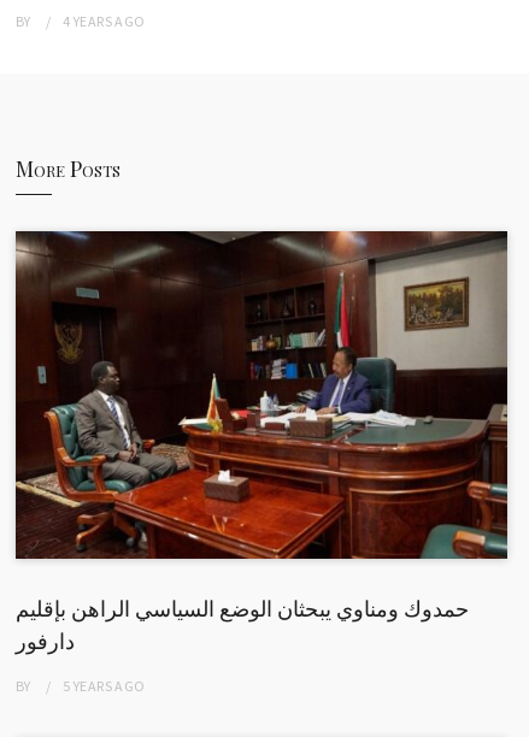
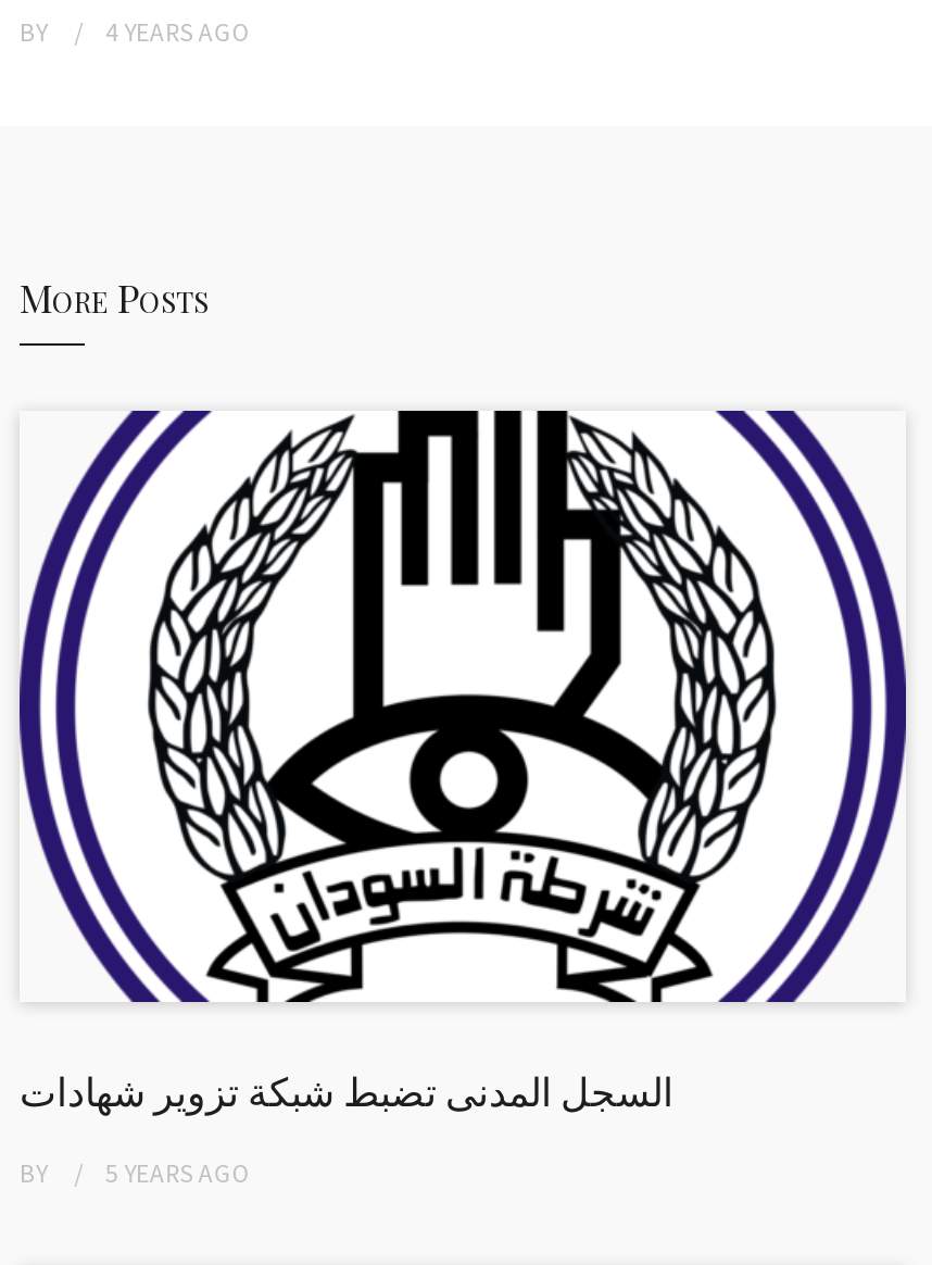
[14,230,509,655] [image] | حمدوك ومناوي يبحثان الوضع السياسي الراهن بإقليم | دارفور -> [17,409,906,1117] [image] | السجل المدنى تضبط شبكة تزوير شهادات

